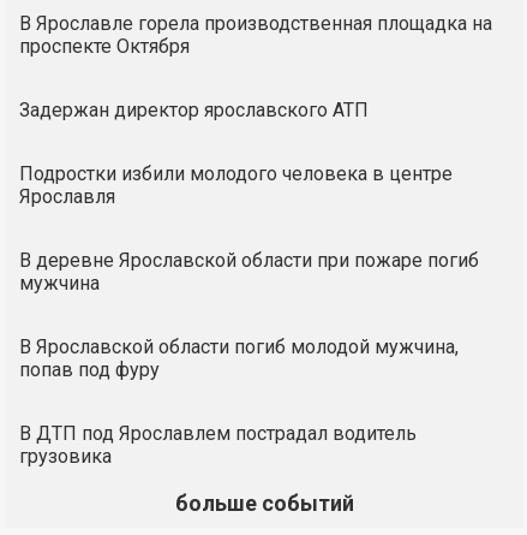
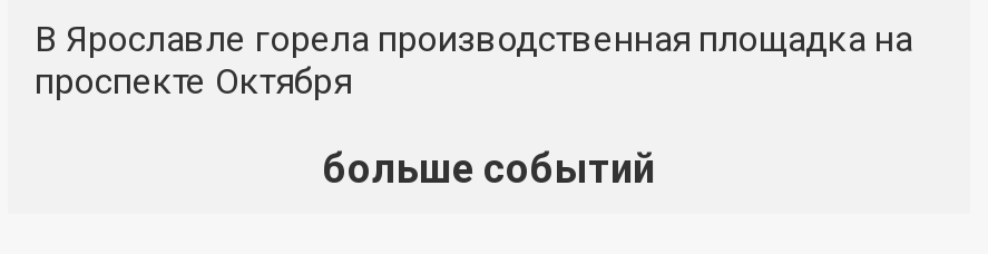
[19,99,479,468] Задержан директор ярославского АТП | Подростки избили молодого человека в центре | Ярославля | В деревне Ярославской области при пожаре погиб | мужчина | В Ярославской области погиб молодой мужчина, | попав под фуру | В ДТП под Ярославлем пострадал водитель | грузовика -> none

